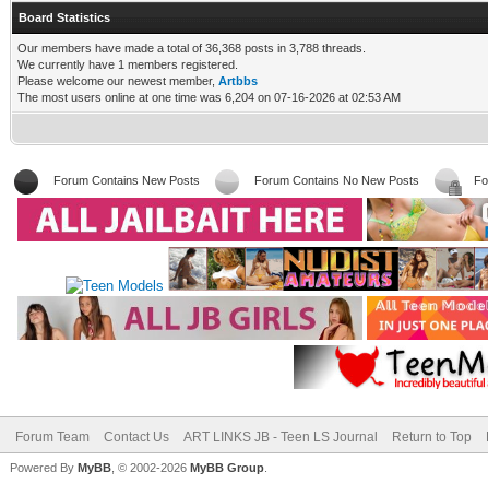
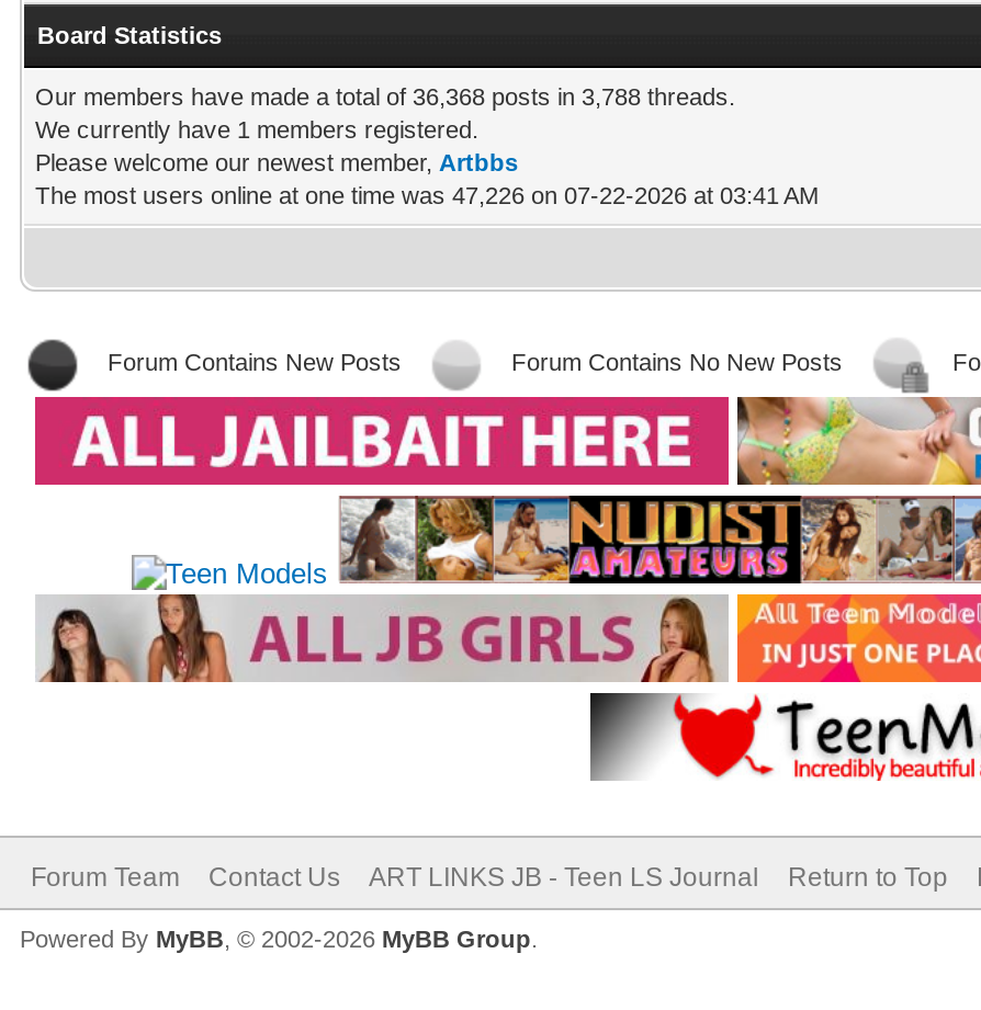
[17,91,401,104] The most users online at one time was 6,204 on 07-16-2026 at 02:53 AM -> [35,182,819,208] The most users online at one time was 47,226 on 07-22-2026 at 03:41 AM

